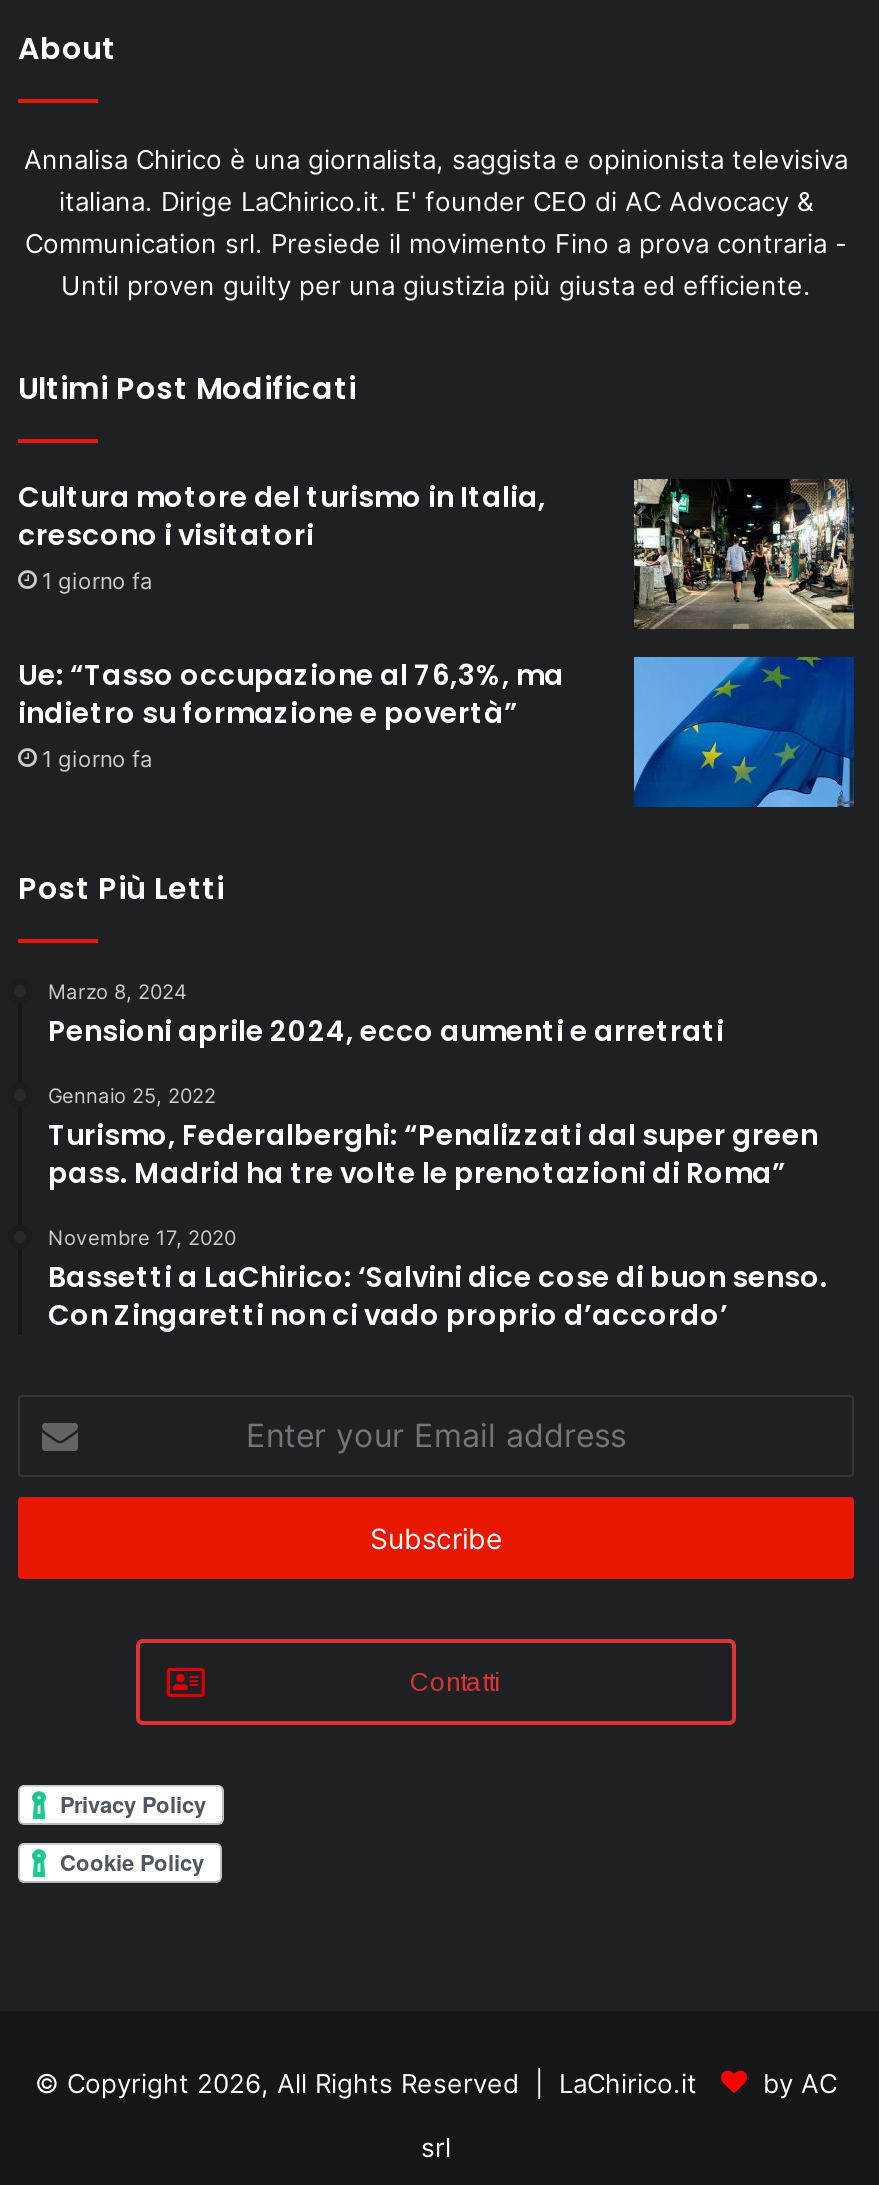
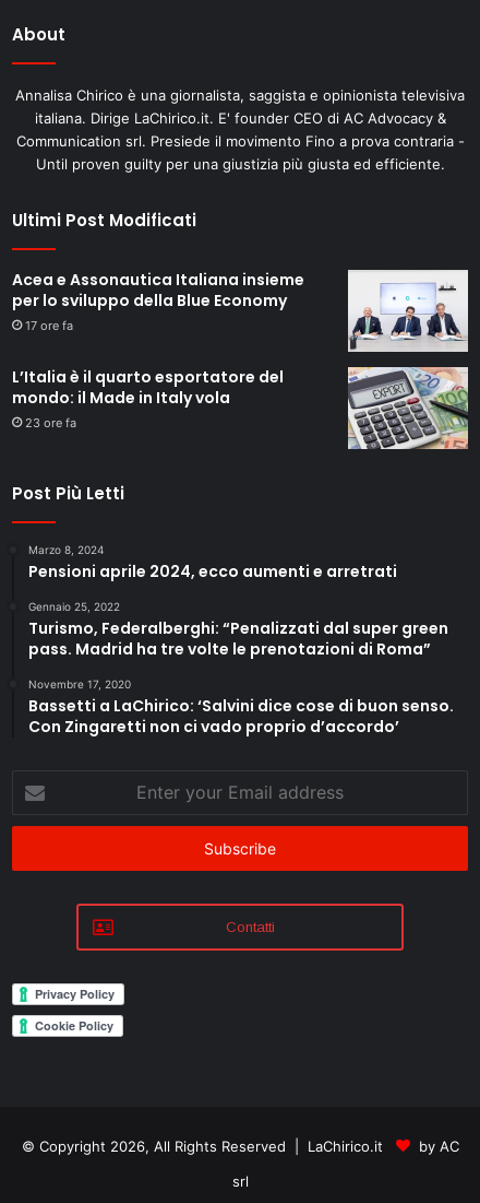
[18,478,546,596] Cultura motore del turismo in Italia, | crescono i visitatori | 1 giorno fa -> [12,269,304,334] Acea e Assonautica Italiana insieme | per lo sviluppo della Blue Economy | 17 ore fa
[634,479,854,631] [image] -> [347,269,469,353] [image]
[18,656,564,774] Ue: “Tasso occupazione al 76,3%, ma | indietro su formazione e povertà” | 1 giorno fa -> [12,366,284,431] L’Italia è il quarto esportatore del | mondo: il Made in Italy vola | 23 ore fa
[632,655,854,809] [image] -> [347,366,469,450] [image]

